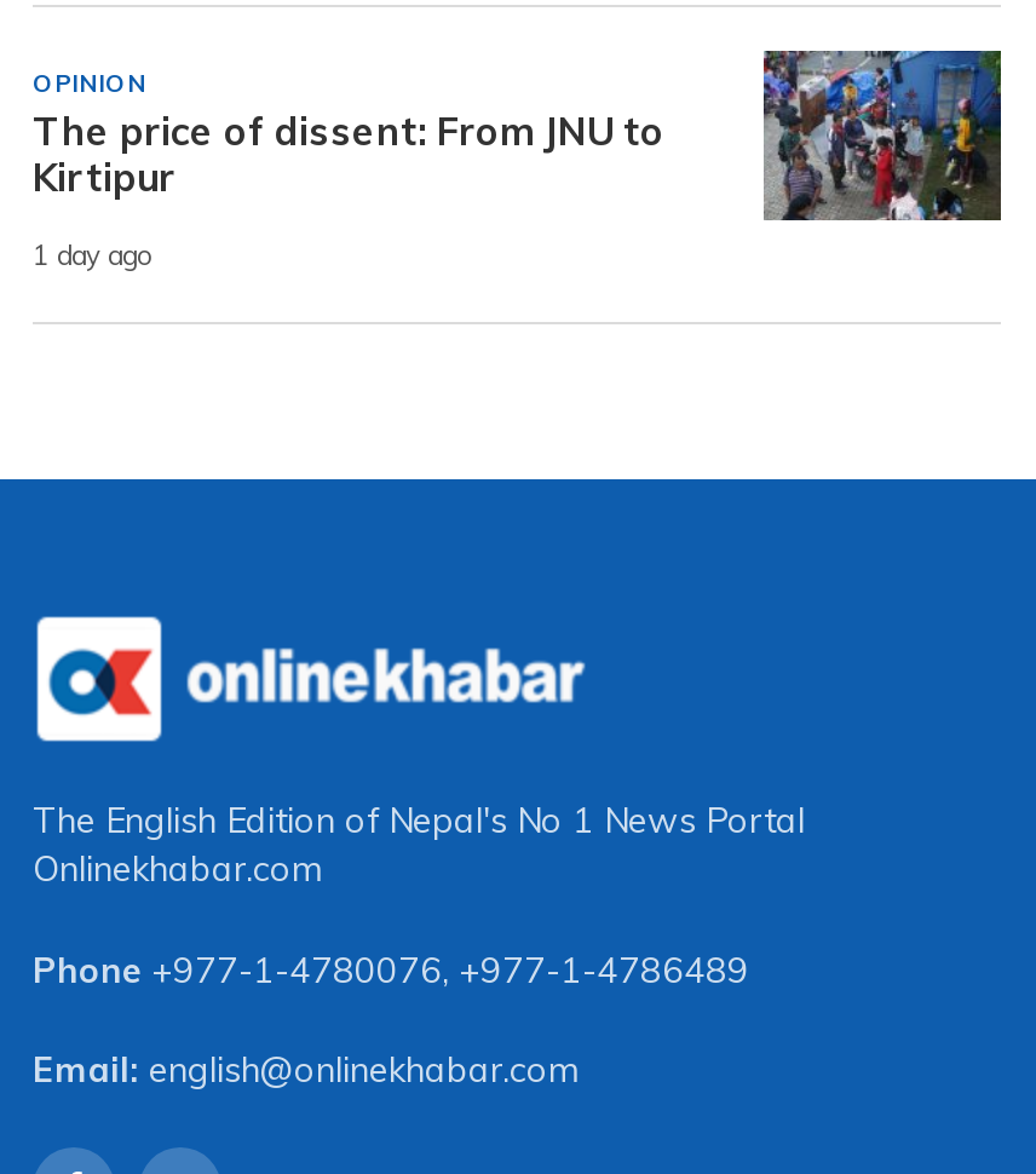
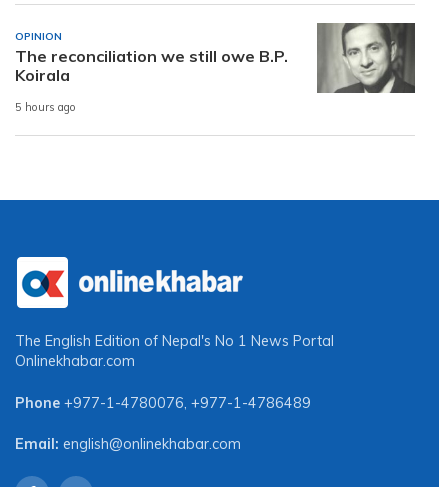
[764,48,1001,223] [image] -> [317,22,415,93] [image]
[33,106,664,200] The price of dissent: From JNU to | Kirtipur -> [15,46,288,85] The reconciliation we still owe B.P. | Koirala
[33,238,151,272] 1 day ago -> [15,100,76,114] 5 hours ago

